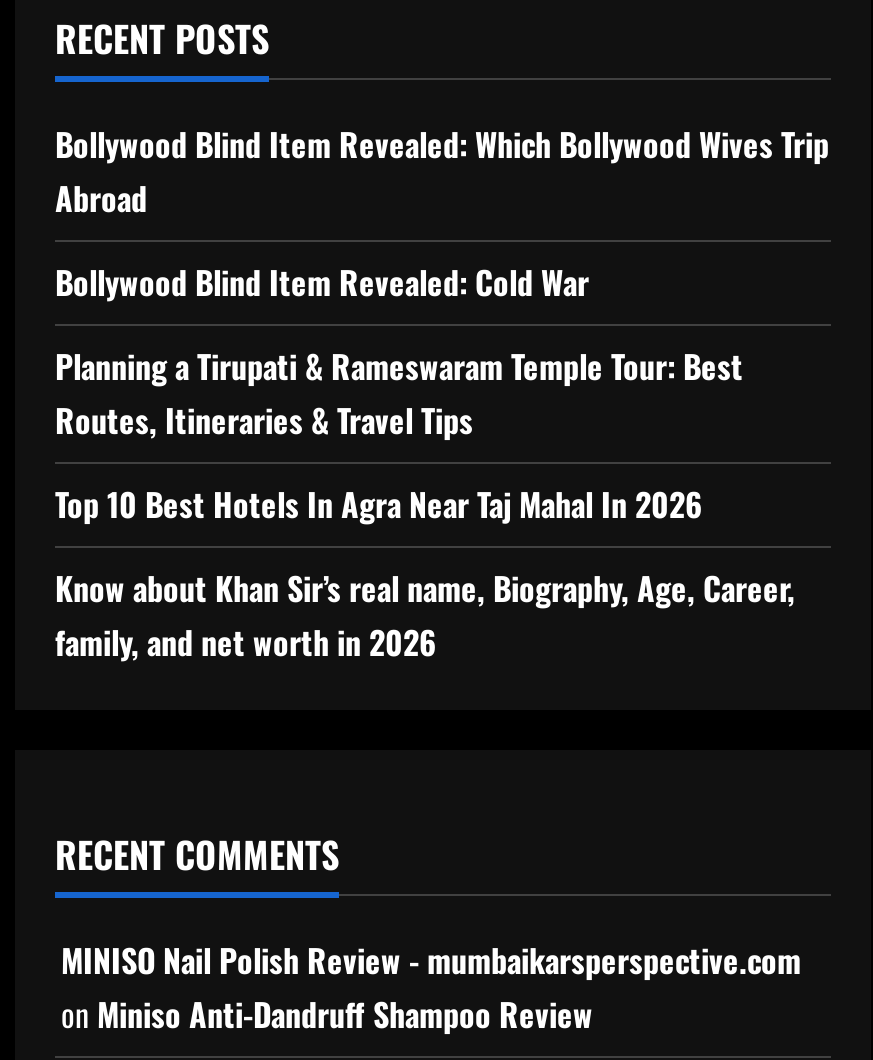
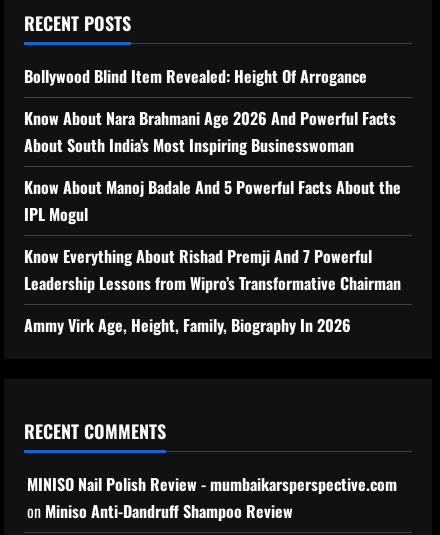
[55,119,829,221] Bollywood Blind Item Revealed: Which Bollywood Wives Trip | Abroad -> [24,64,367,88] Bollywood Blind Item Revealed: Height Of Arrogance
[55,257,589,305] Bollywood Blind Item Revealed: Cold War -> [24,106,396,157] Know About Nara Brahmani Age 2026 And Powerful Facts | About South India’s Most Inspiring Businesswoman
[55,341,743,443] Planning a Tirupati & Rameswaram Temple Tour: Best | Routes, Itineraries & Travel Tips -> [24,175,401,226] Know About Manoj Badale And 5 Powerful Facts About the | IPL Mogul
[55,479,703,527] Top 10 Best Hotels In Agra Near Taj Mahal In 2026 -> [24,244,401,295] Know Everything About Rishad Premji And 7 Powerful | Leadership Lessons from Wipro’s Transformative Chairman
[55,563,795,665] Know about Khan Sir’s real name, Biography, Age, Career, | family, and net worth in 2026 -> [24,313,351,337] Ammy Virk Age, Height, Family, Biography In 2026

